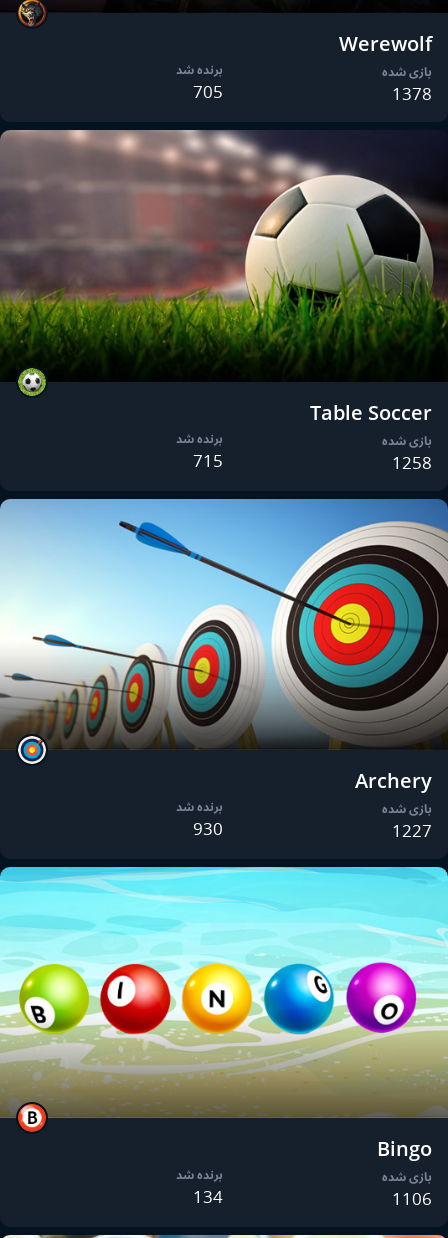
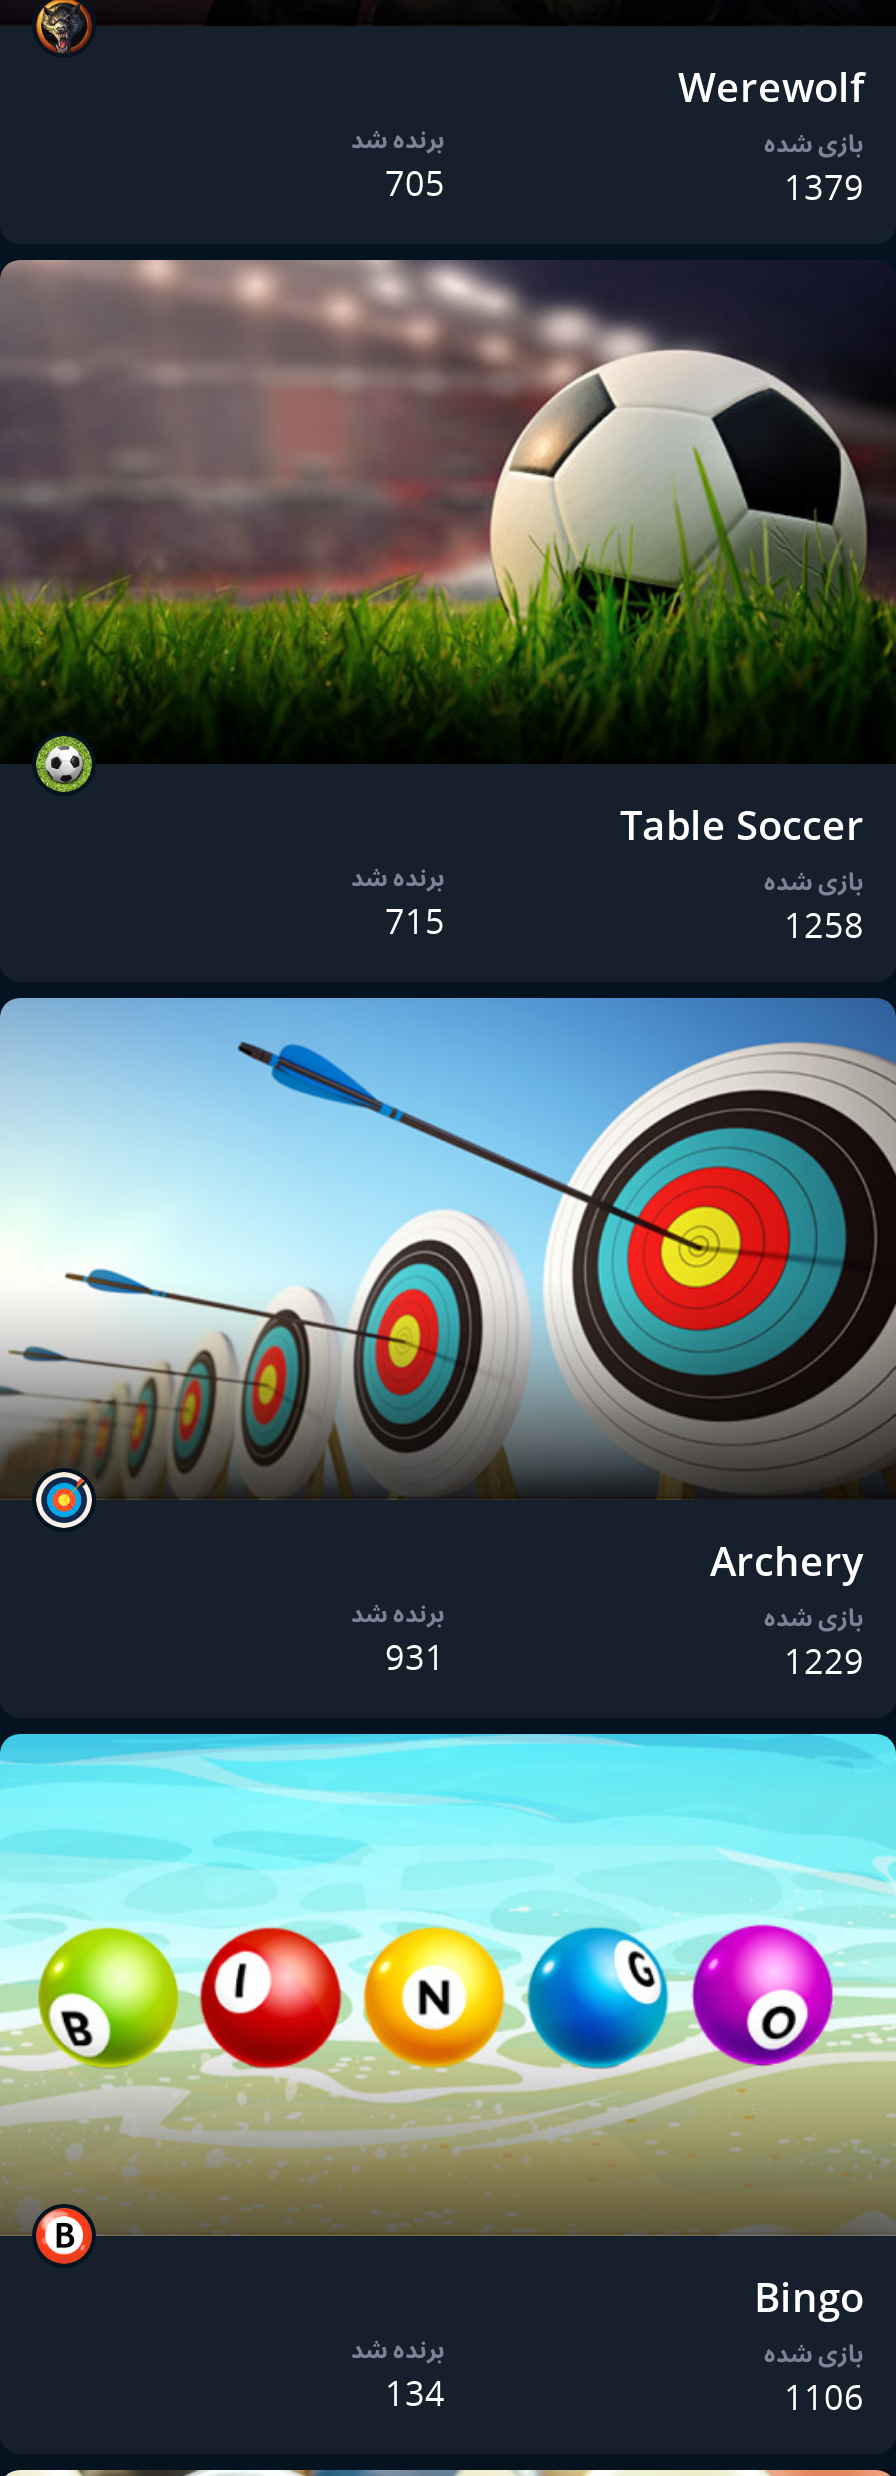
[392,82,432,105] 1378 -> [784,165,864,211] 1379
[192,817,222,840] 930 -> [385,1634,445,1680] 931
[392,819,432,842] 1227 -> [784,1638,864,1684] 1229

